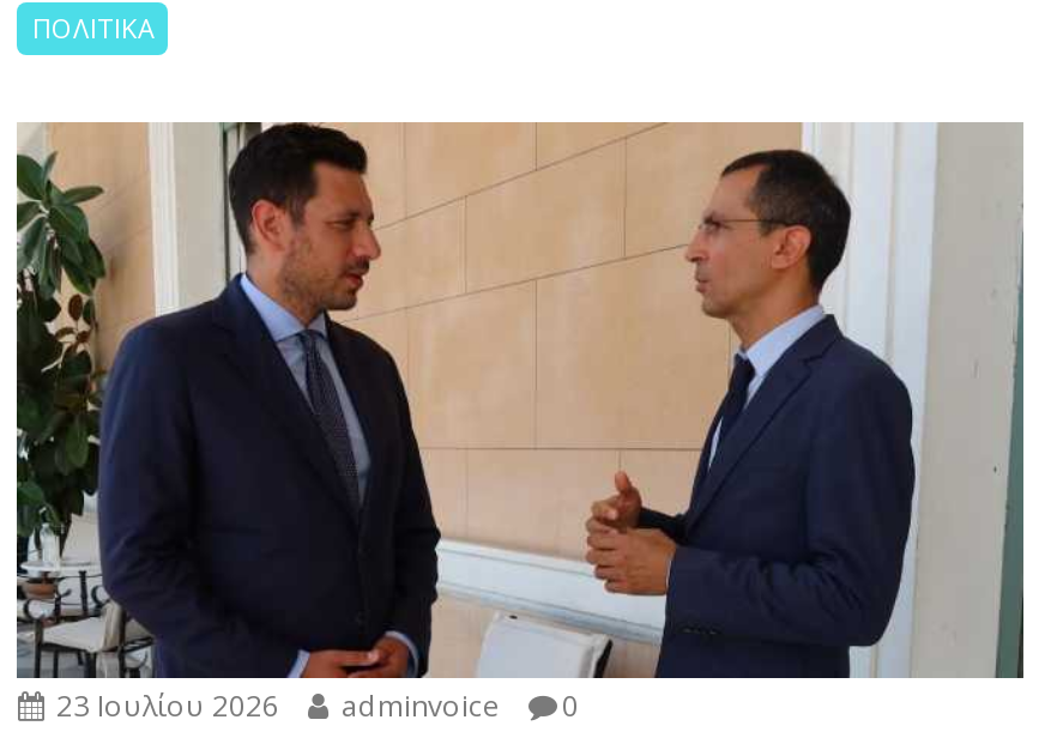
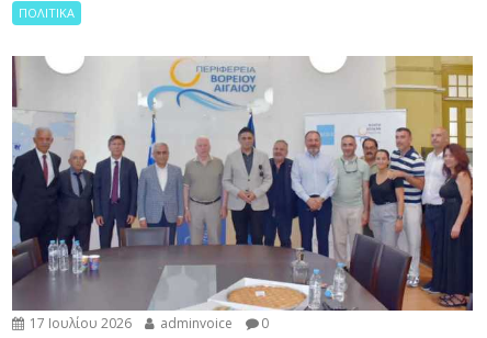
[14,120,1026,726] [image] | 23 Ιουλίου 2026 adminvoice 0 -> [11,56,474,333] [image] | 17 Ιουλίου 2026 adminvoice 0

